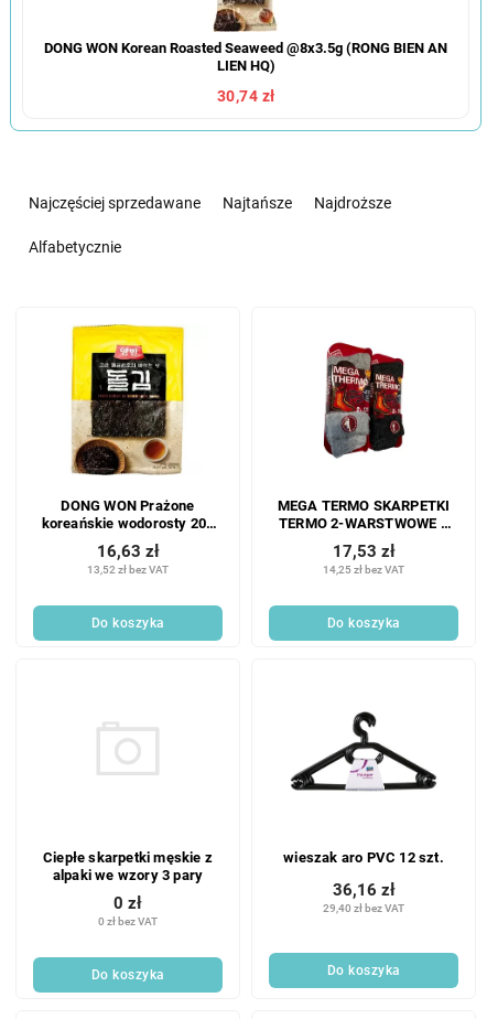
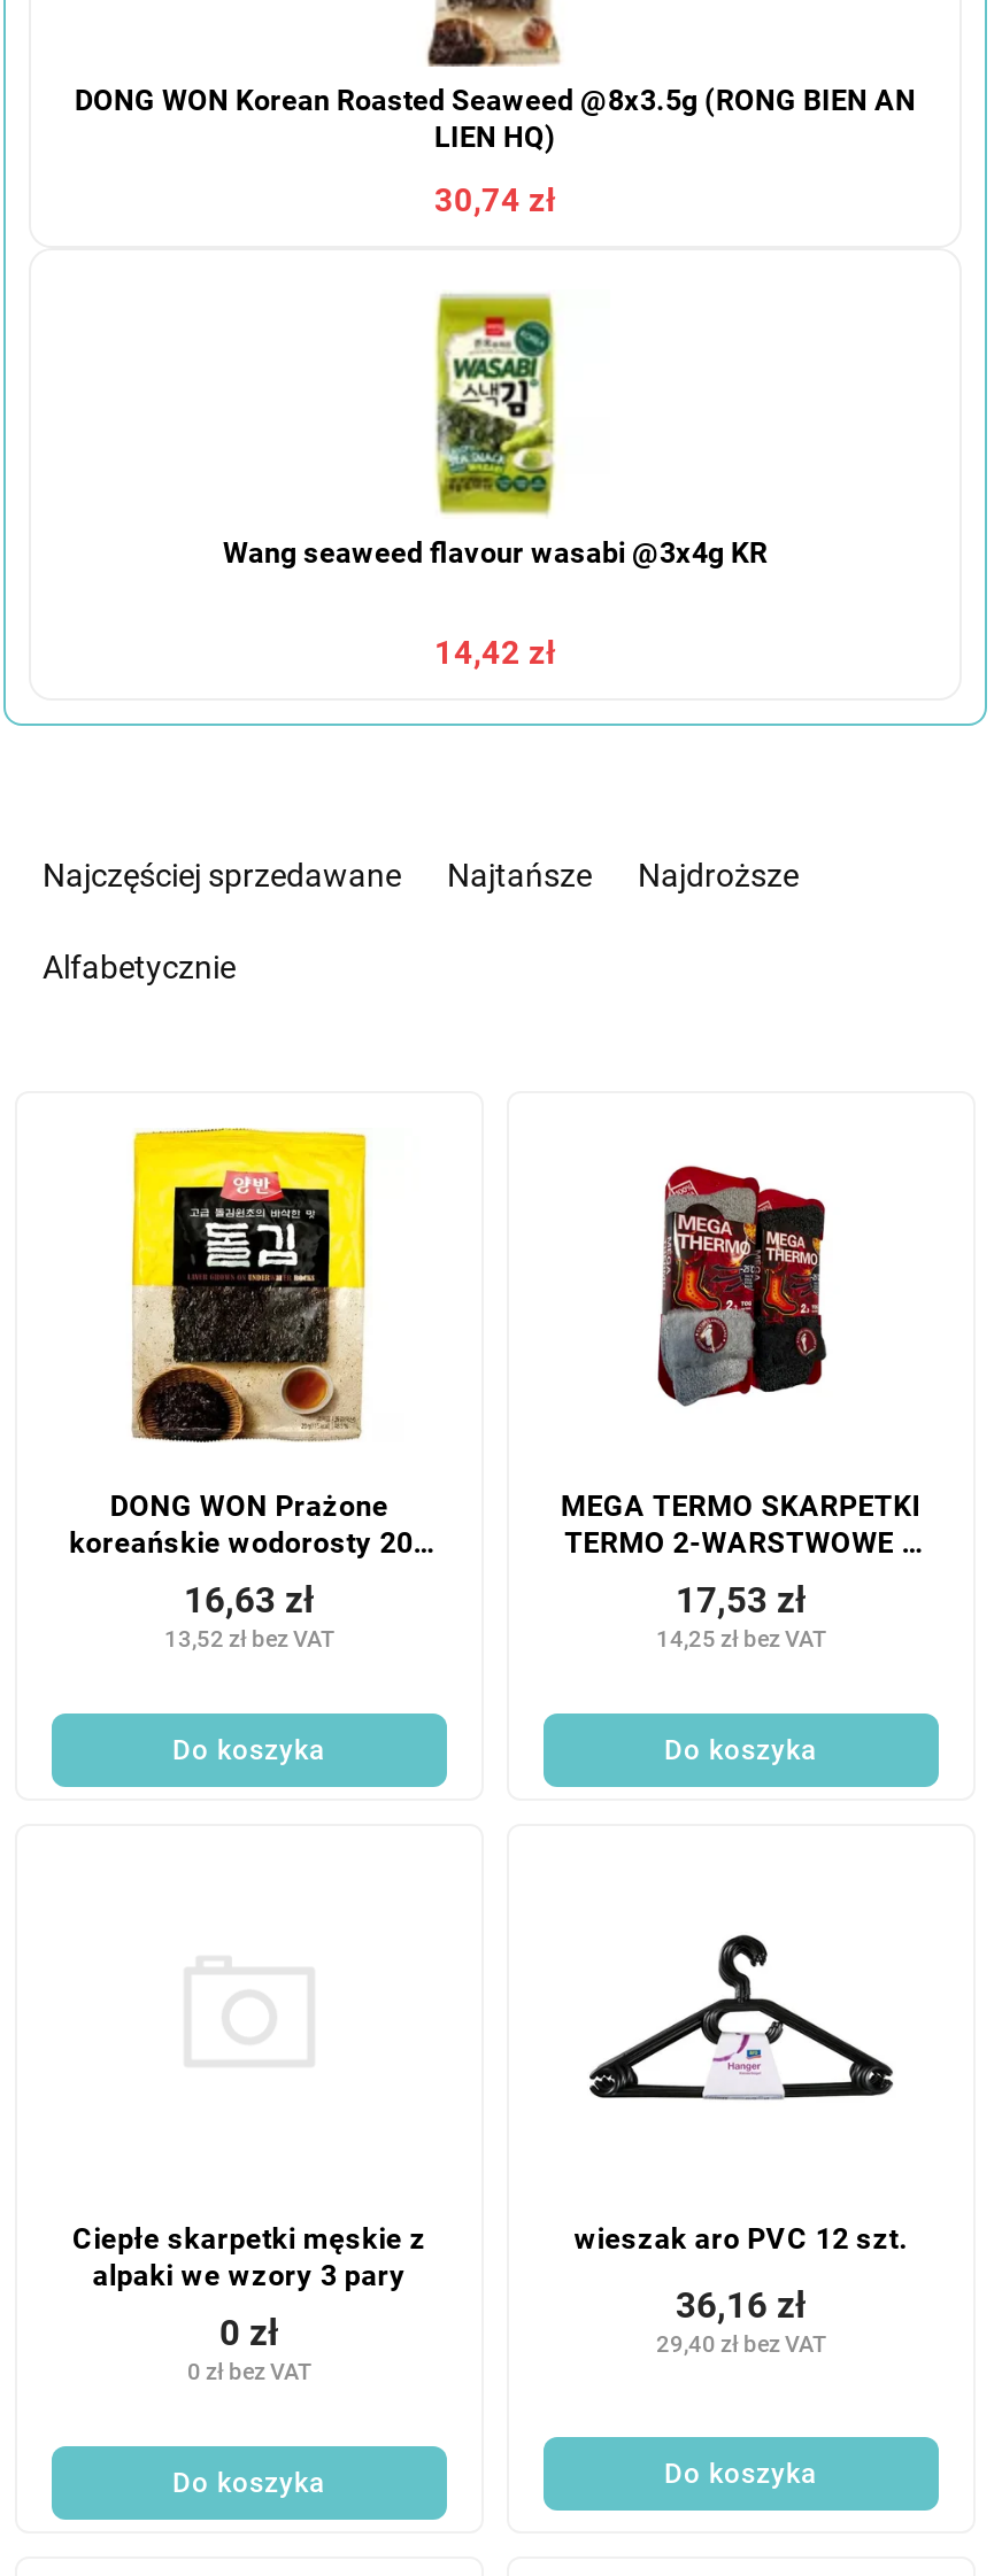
none -> [223,292,768,671] [image] | Wang seaweed flavour wasabi @3x4g KR | 14,42 zł

